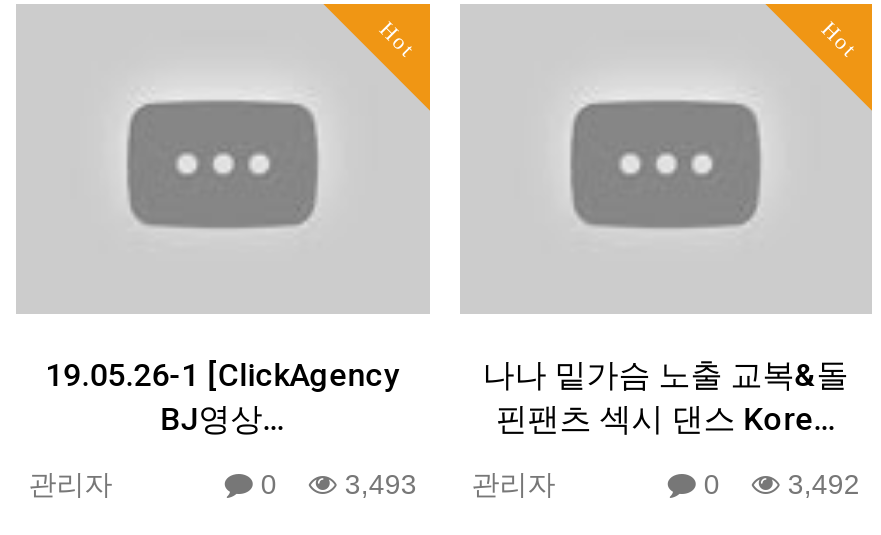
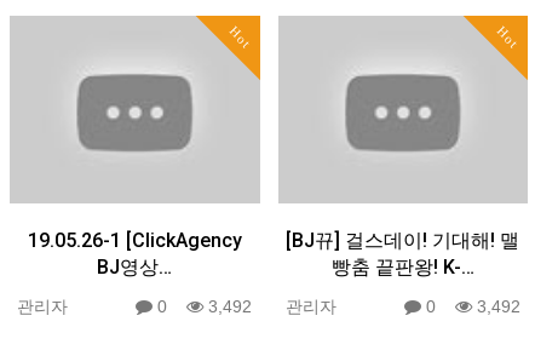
[482,356,848,438] 나나 밑가슴 노출 교복&돌 | 핀팬츠 섹시 댄스 Kore… -> [286,229,520,278] [BJ뀨] 걸스데이! 기대해! 맬 | 빵춤 끝판왕! K-…
[253,468,555,500] 0 3,493 관리자 -> [153,297,336,316] 0 3,492 관리자

